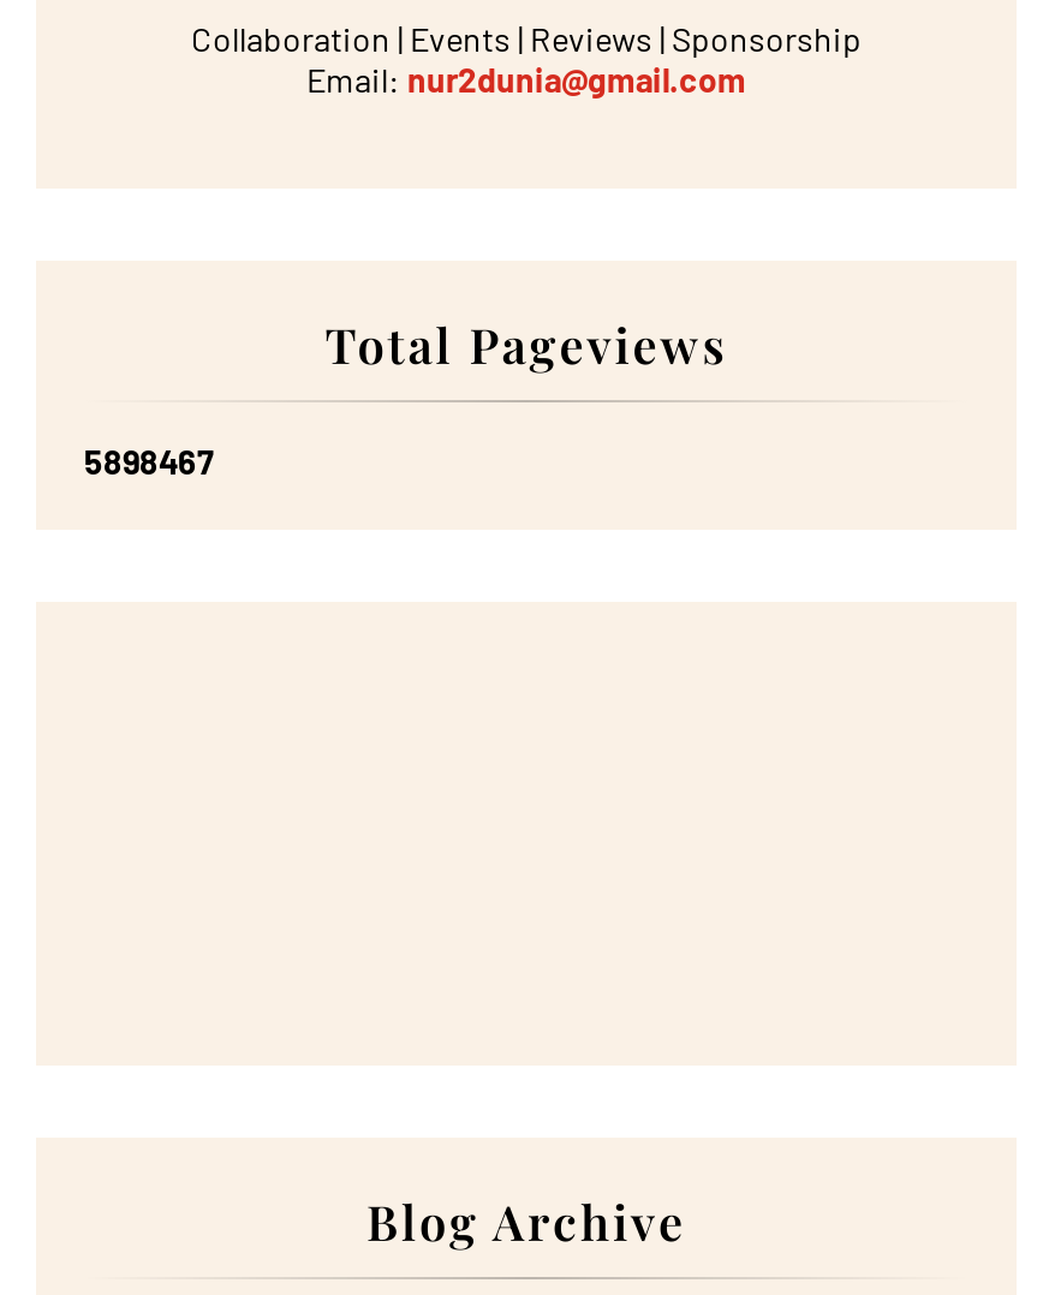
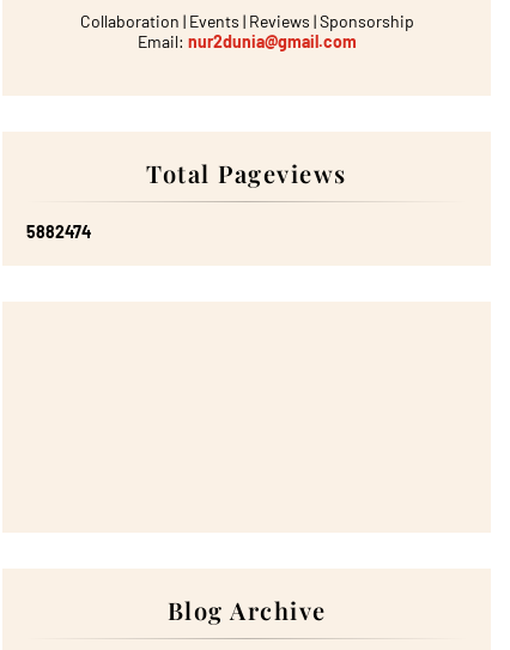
[84,441,214,482] 5898467 -> [26,221,91,242] 5882474

